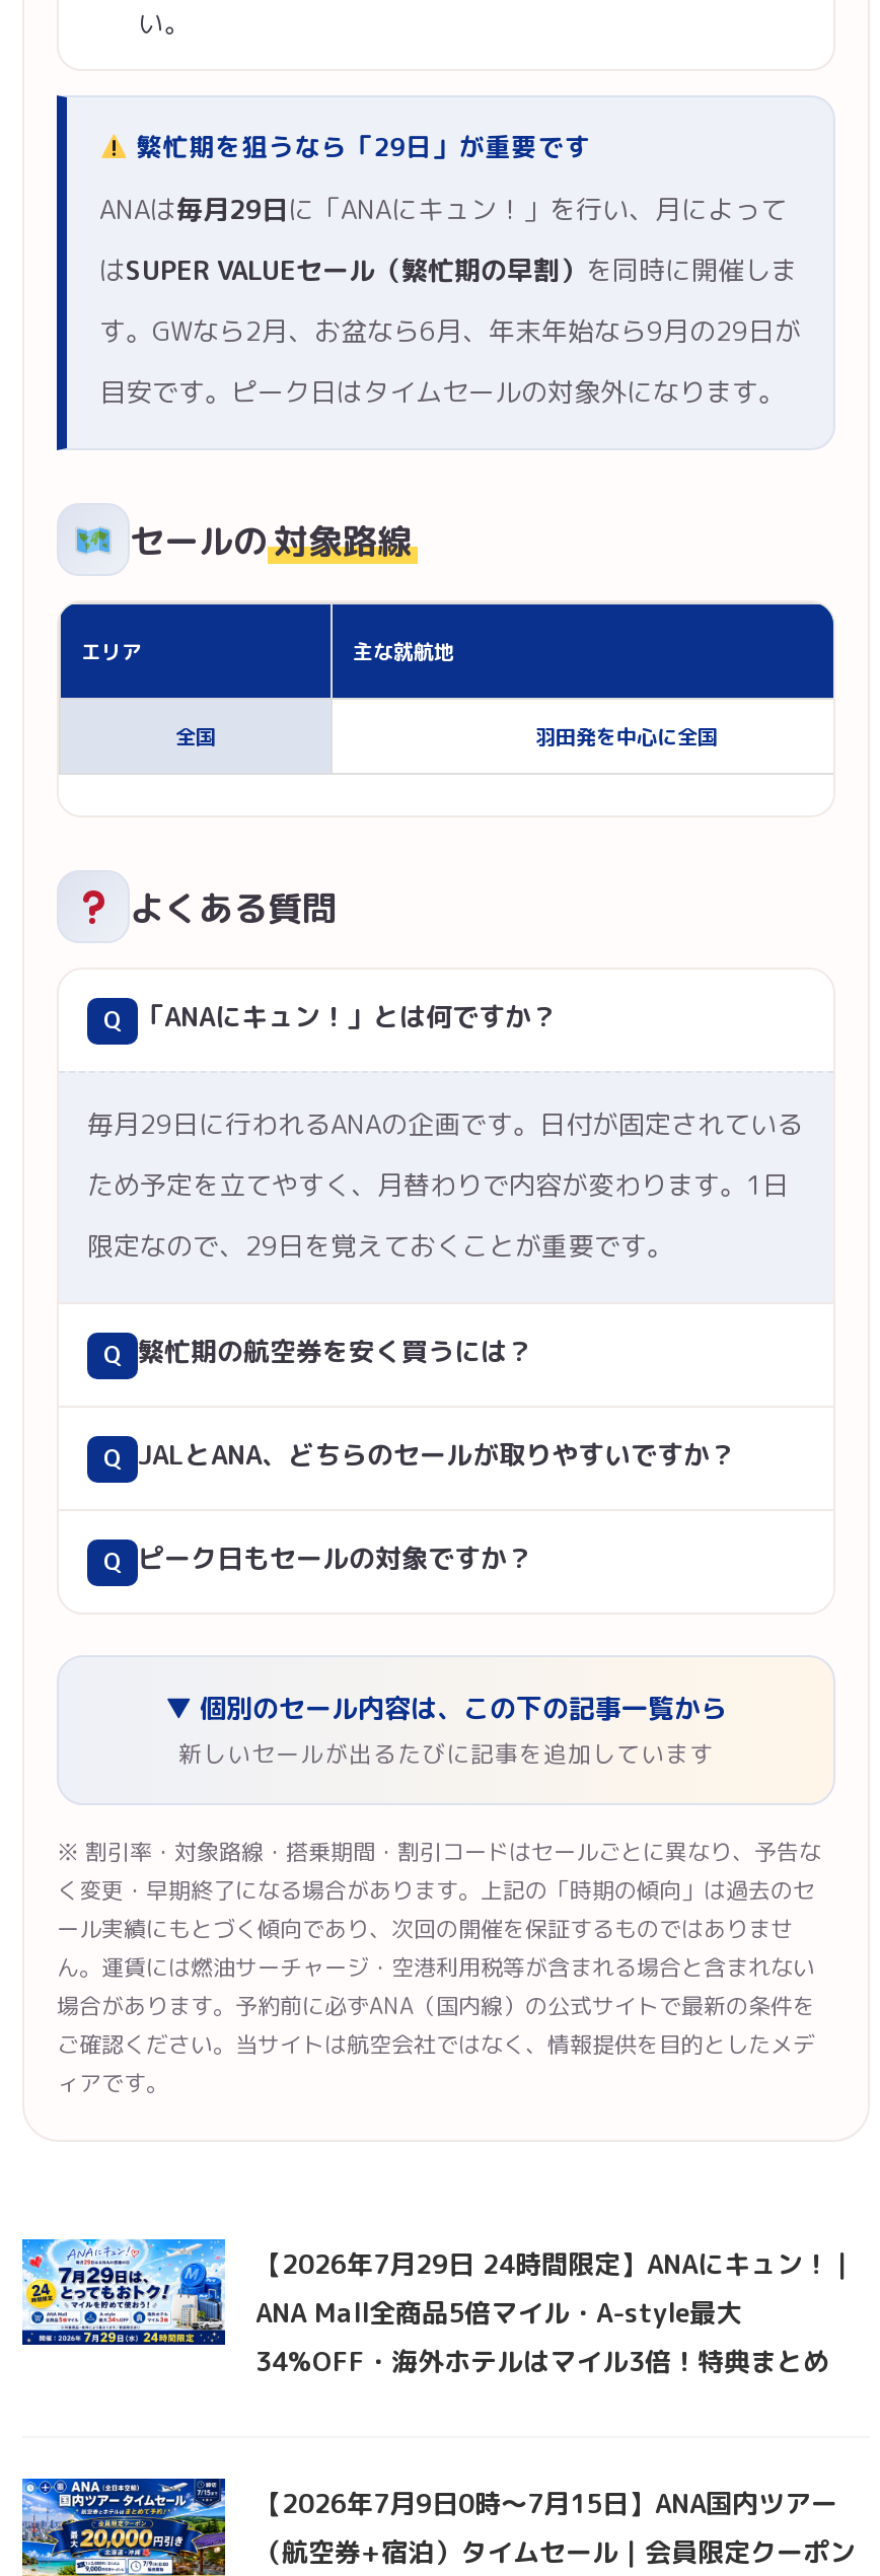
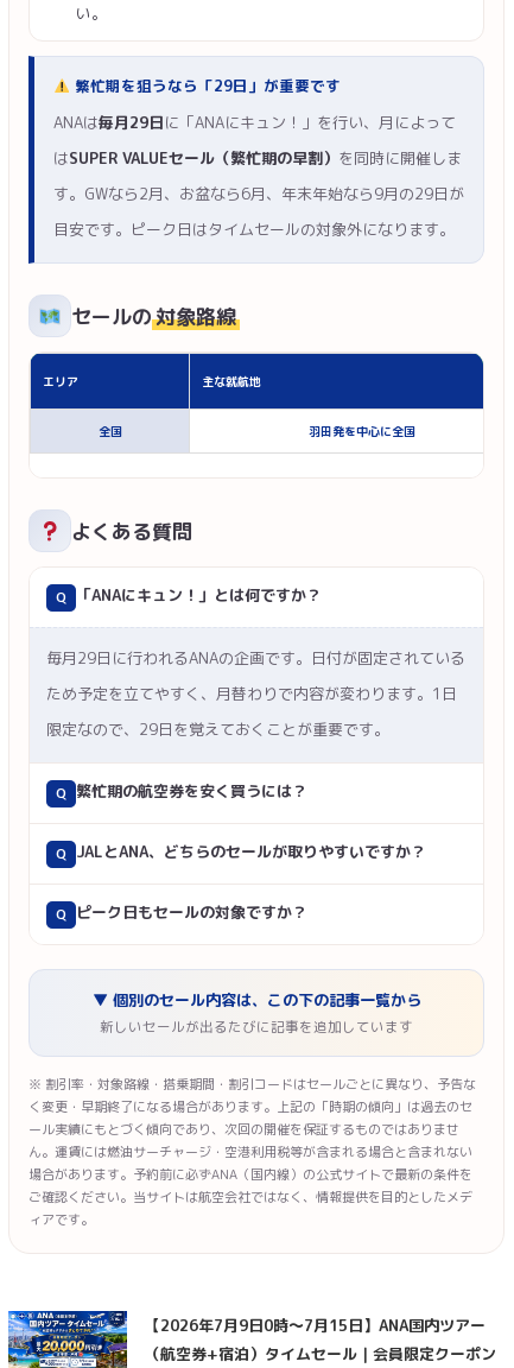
[20,2237,856,2379] [image] | 【2026年7月29日 24時間限定】ANAにキュン！｜ | ANA Mall全商品5倍マイル・A-style最大 | 34%OFF・海外ホテルはマイル3倍！特典まとめ -> none

